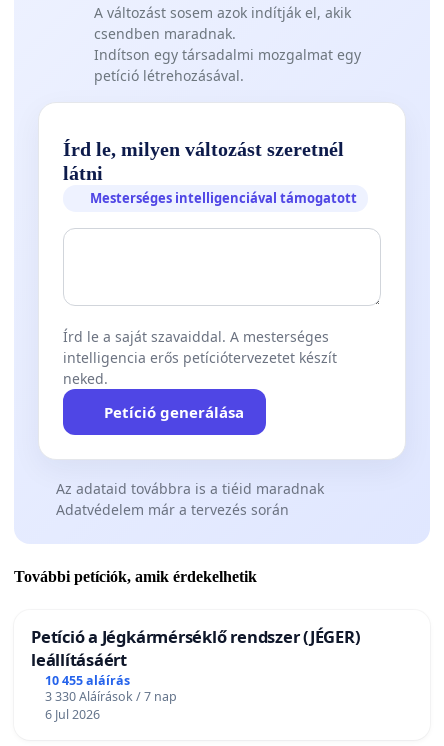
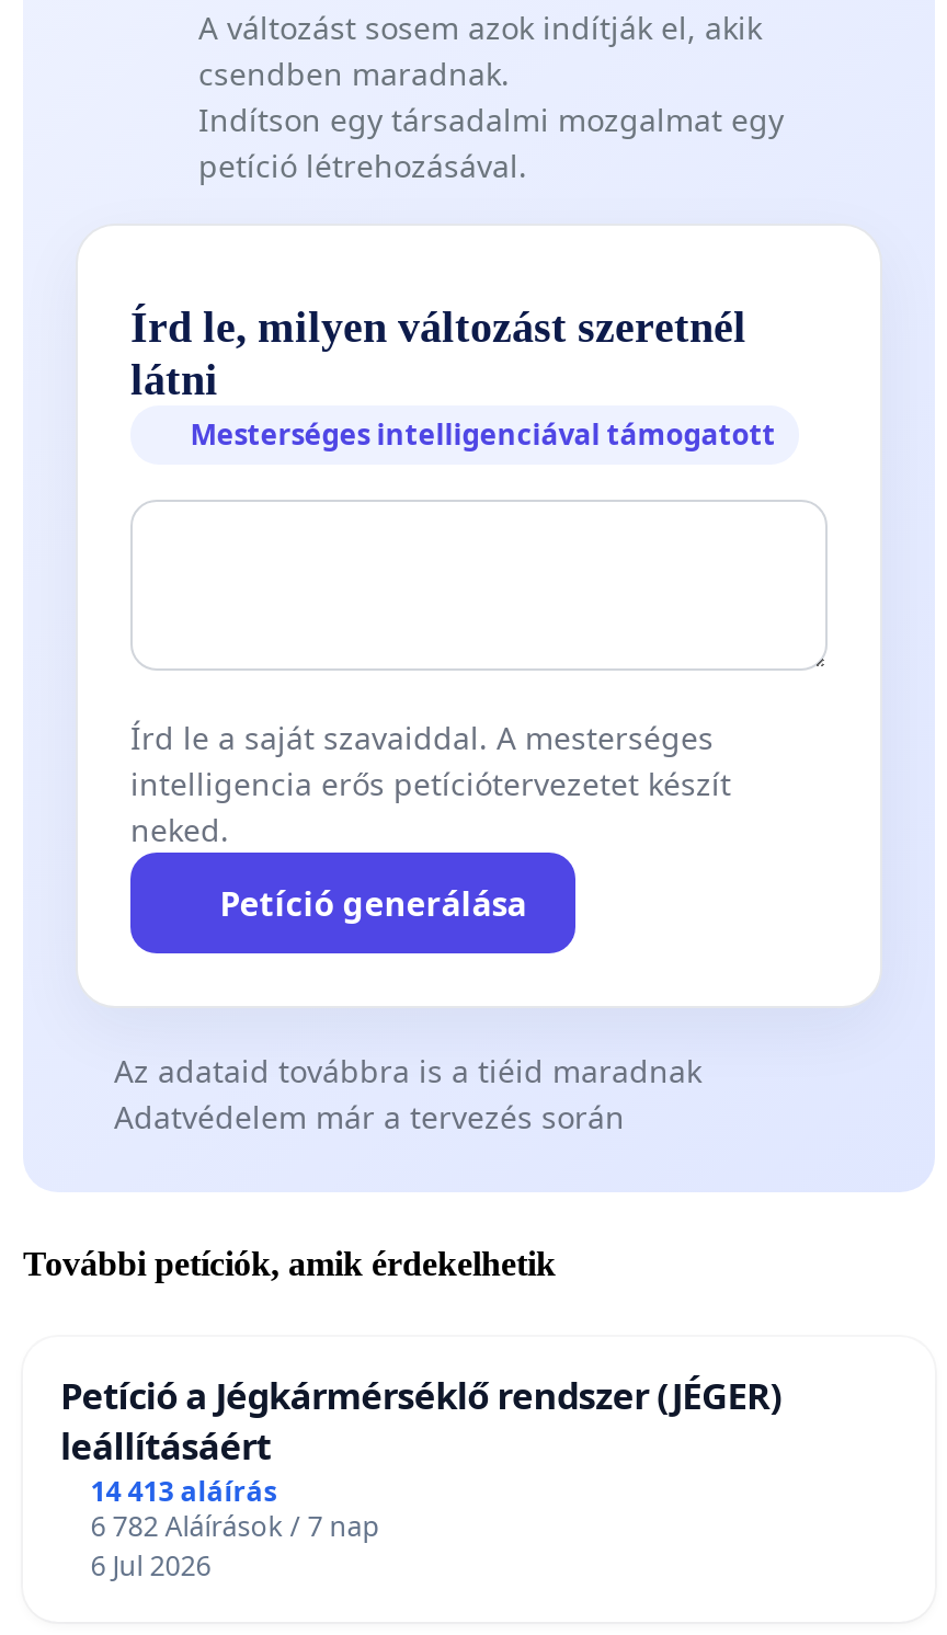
[45,672,130,689] 10 455 aláírás -> [91,1472,277,1509] 14 413 aláírás
[45,688,177,705] 3 330 Aláírások / 7 nap -> [91,1507,380,1544] 6 782 Aláírások / 7 nap

